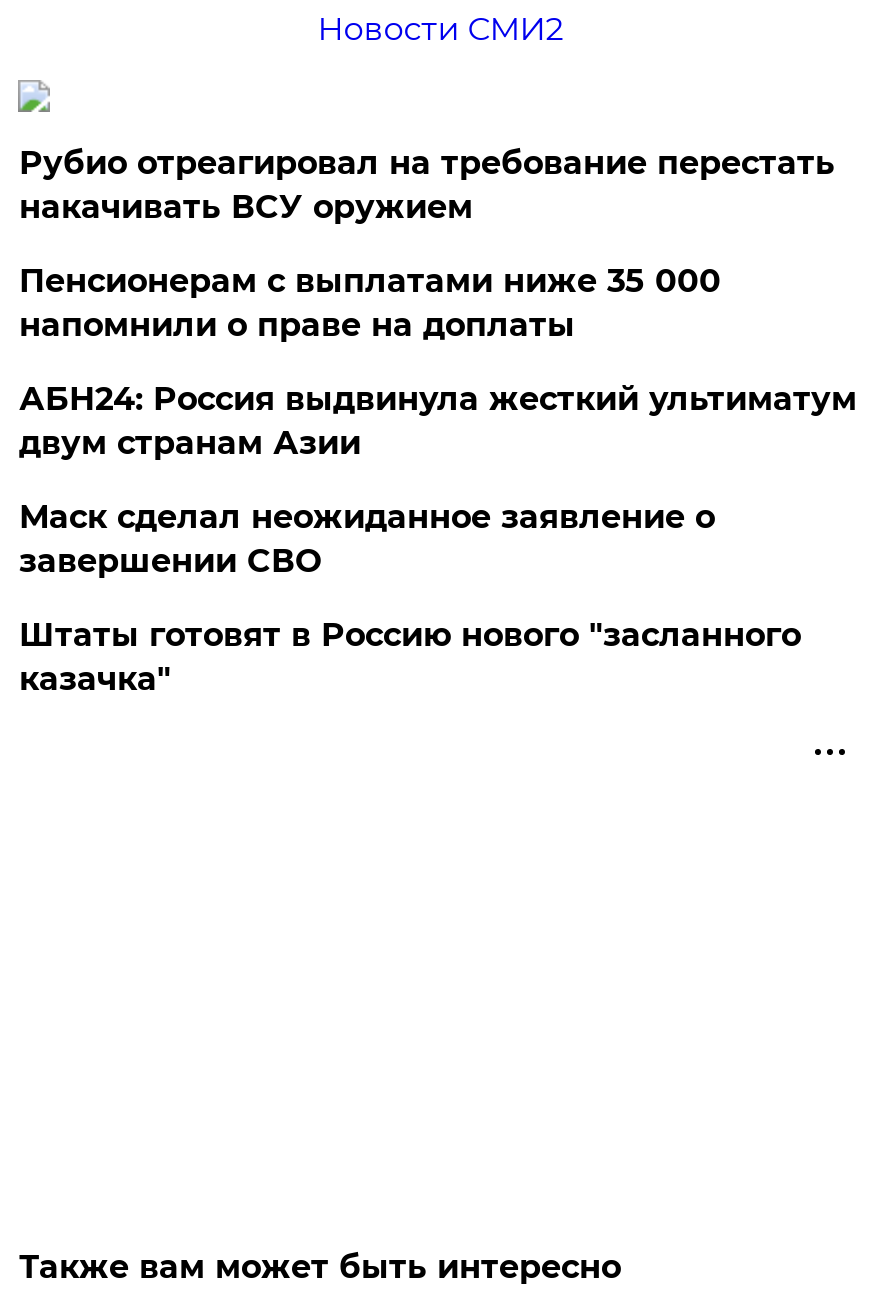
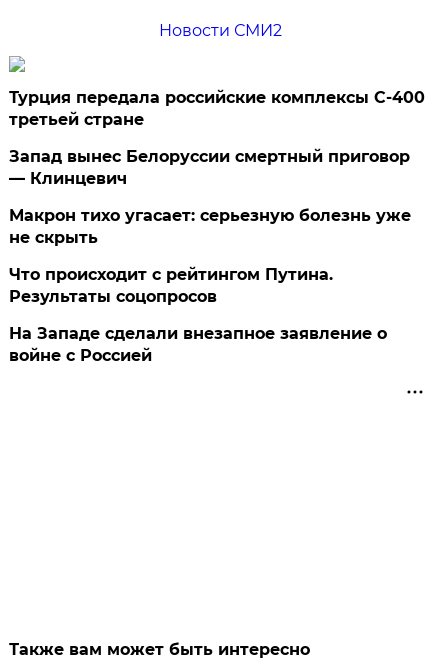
[19,144,835,226] Рубио отреагировал на требование перестать | накачивать ВСУ оружием -> [9,88,425,129] Турция передала российские комплексы С-400 | третьей стране
[19,262,721,344] Пенсионерам с выплатами ниже 35 000 | напомнили о праве на доплаты -> [9,147,410,188] Запад вынес Белоруссии смертный приговор | — Клинцевич
[19,380,857,462] АБН24: Россия выдвинула жесткий ультиматум | двум странам Азии -> [9,206,411,247] Макрон тихо угасает: серьезную болезнь уже | не скрыть
[19,498,715,580] Маск сделал неожиданное заявление о | завершении СВО -> [9,265,333,306] Что происходит с рейтингом Путина. | Результаты соцопросов
[19,616,801,698] Штаты готовят в Россию нового "засланного | казачка" -> [9,324,387,365] На Западе сделали внезапное заявление о | войне с Россией

